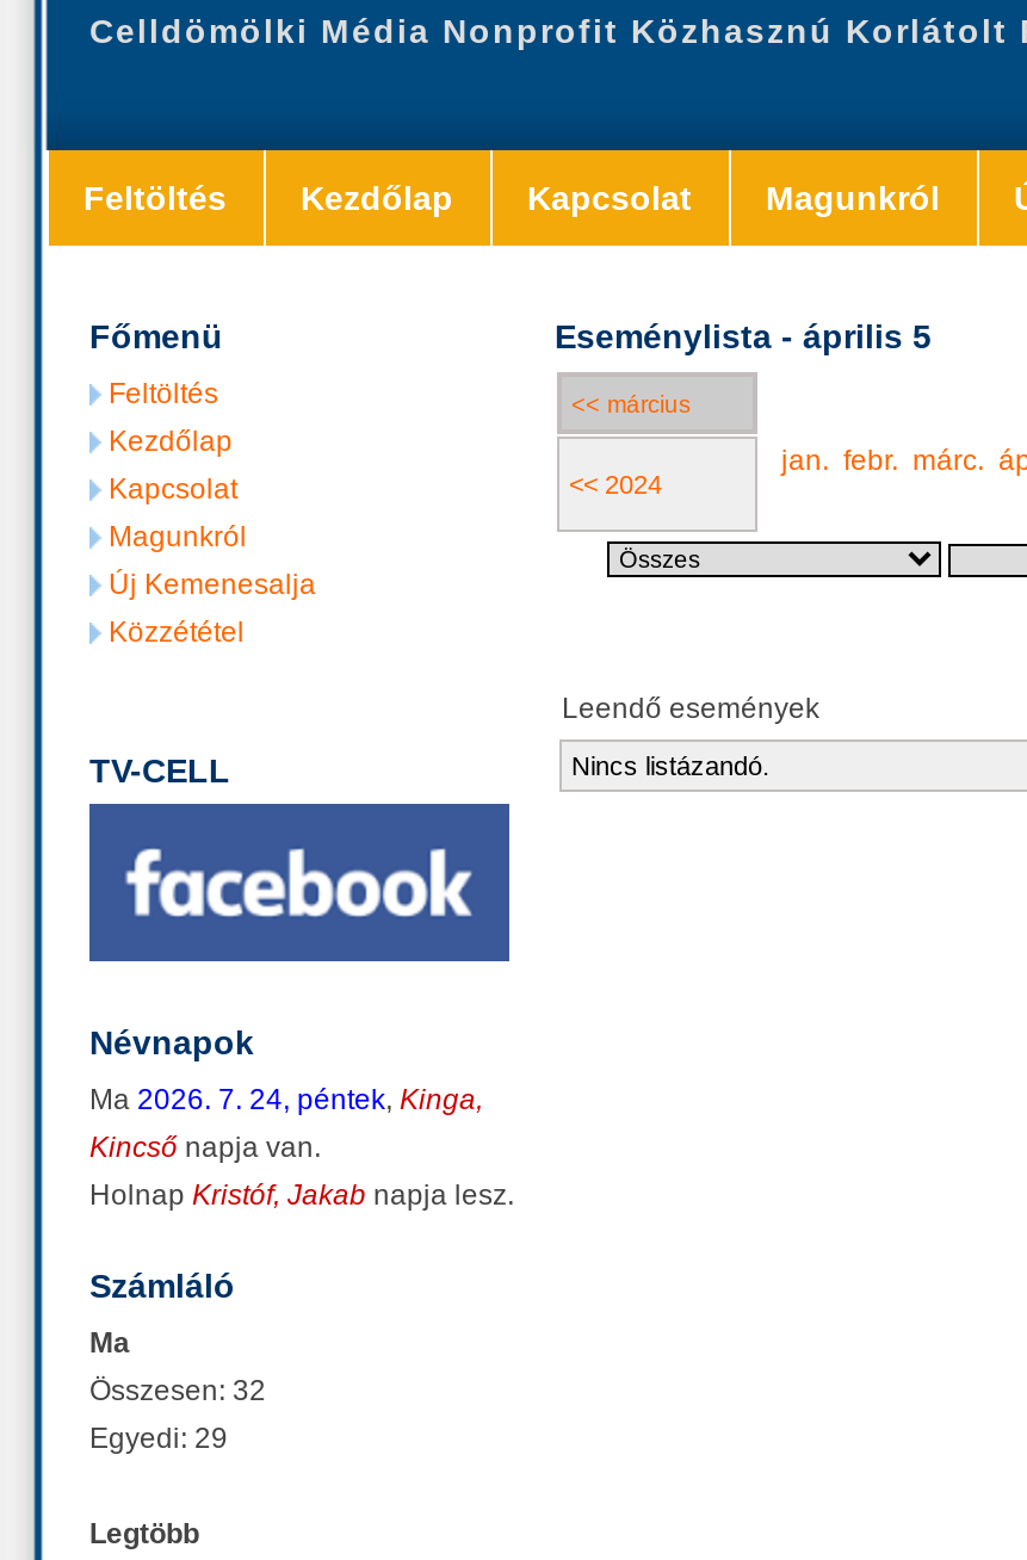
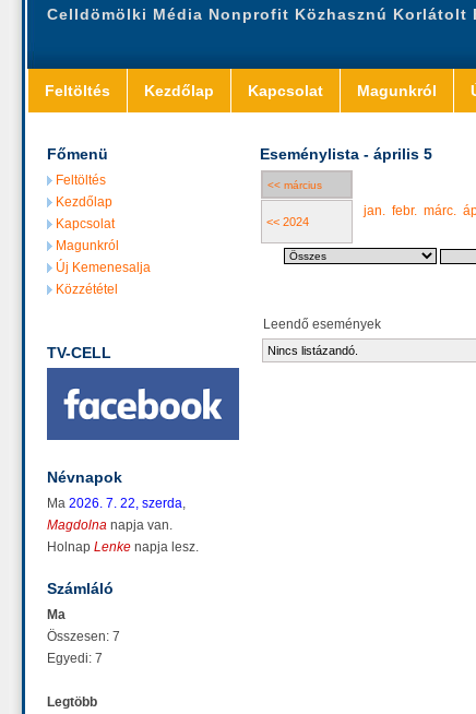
[89,1083,514,1212] Ma 2026. 7. 24, péntek, Kinga, | Kincső napja van. | Holnap Kristóf, Jakab napja lesz. -> [47,496,199,555] Ma 2026. 7. 22, szerda, | Magdolna napja van. | Holnap Lenke napja lesz.
[89,1374,266,1407] Összesen: 32 -> [47,629,120,644] Összesen: 7
[89,1422,228,1455] Egyedi: 29 -> [47,651,103,666] Egyedi: 7

